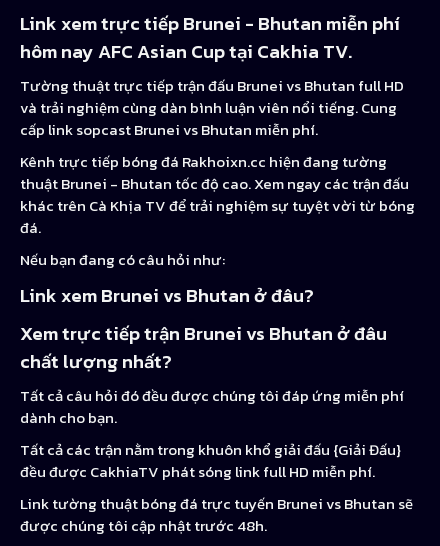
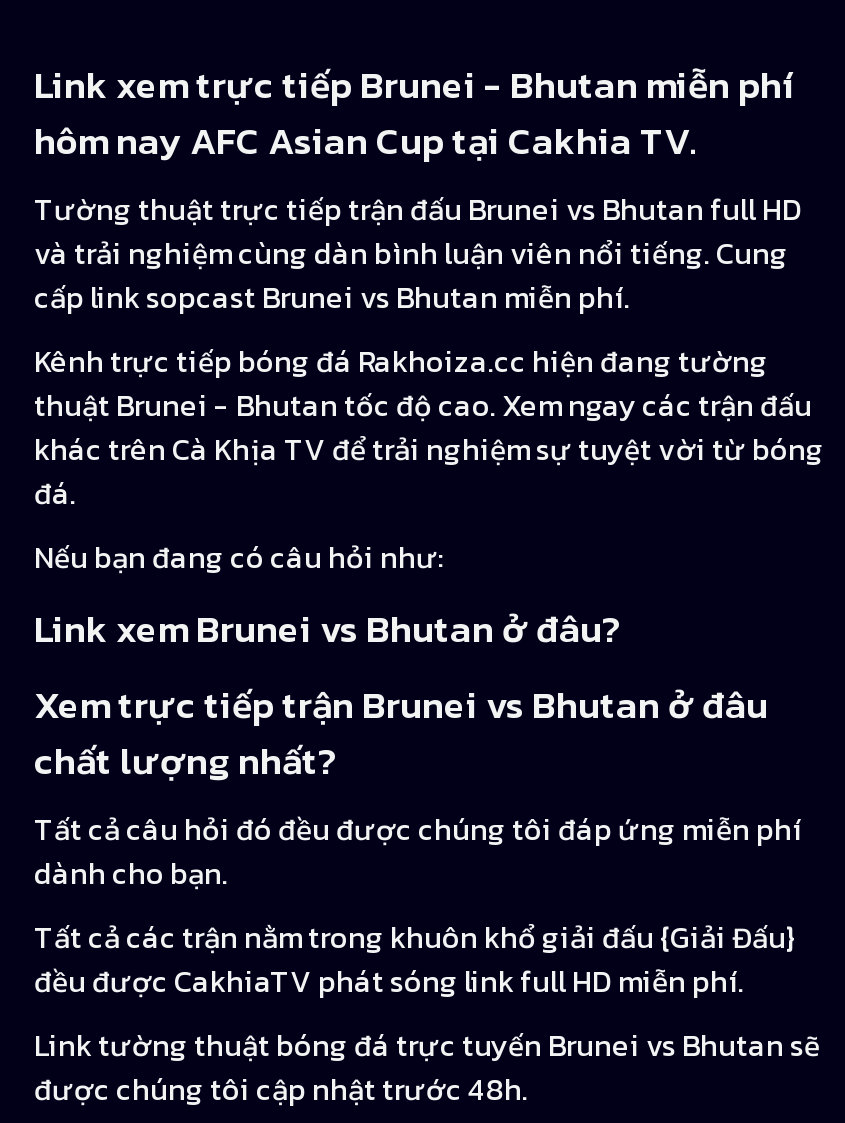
[20,150,387,173] Kênh trực tiếp bóng đá Rakhoixn.cc hiện đang tường -> [34,338,768,384] Kênh trực tiếp bóng đá Rakhoiza.cc hiện đang tường

